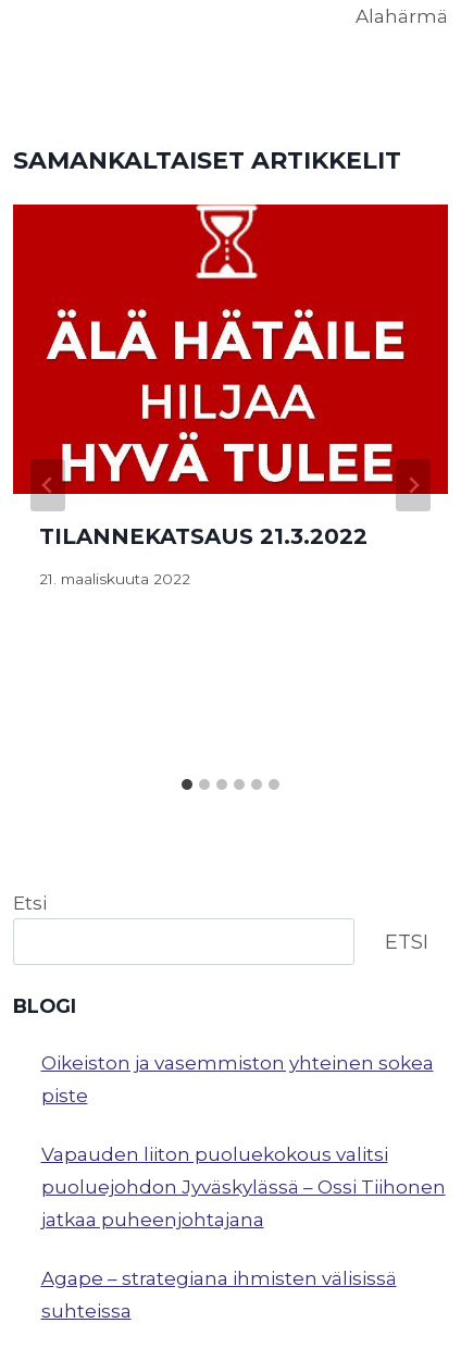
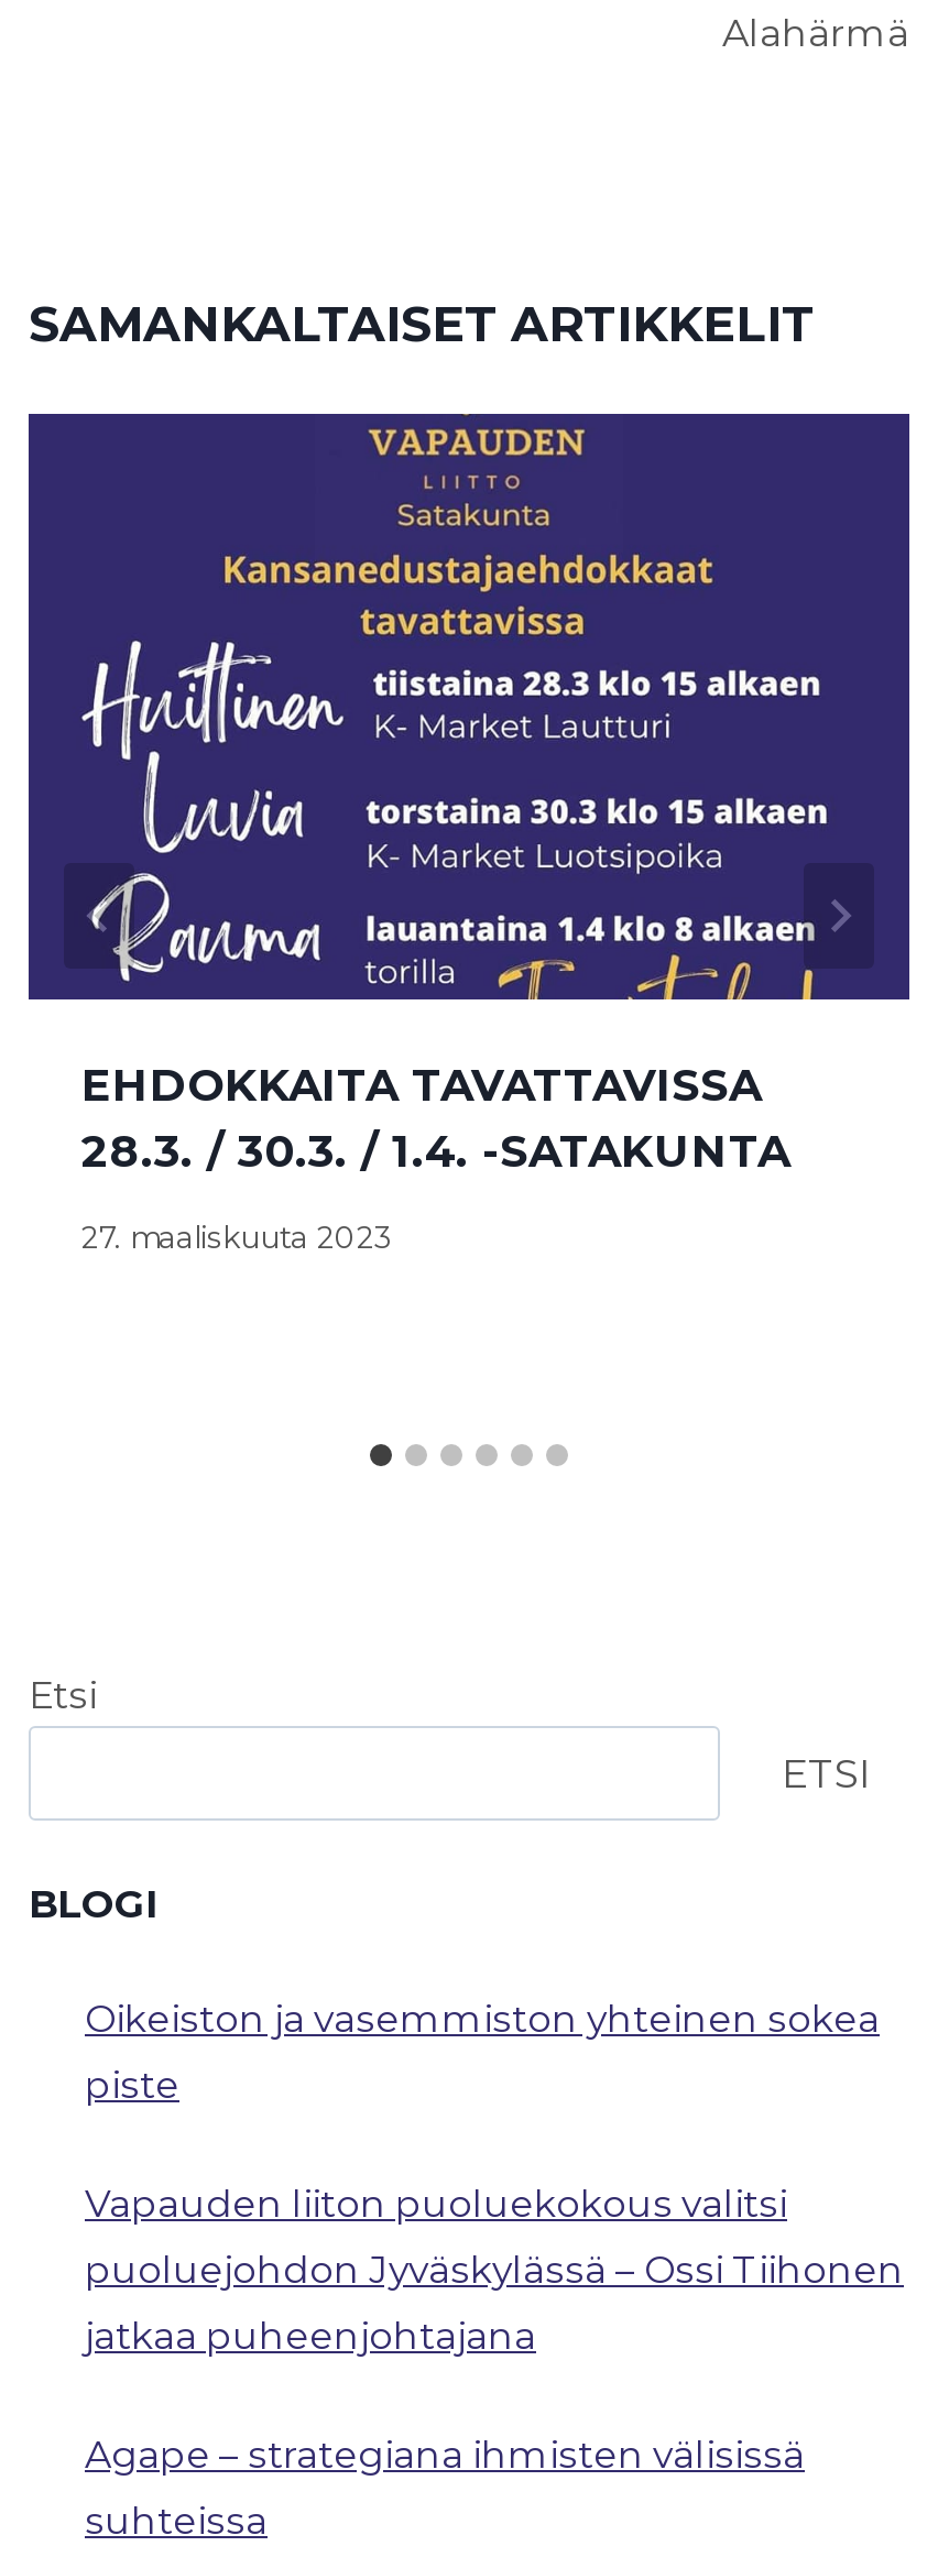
[12,203,449,550] [image] | TILANNEKATSAUS 21.3.2022 -> [26,412,912,1178] [image] | EHDOKKAITA TAVATTAVISSA | 28.3. / 30.3. / 1.4. -SATAKUNTA
[39,570,190,587] 21. maaliskuuta 2022 -> [81,1219,392,1254] 27. maaliskuuta 2023

